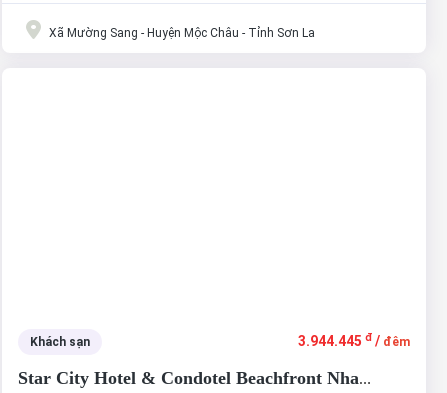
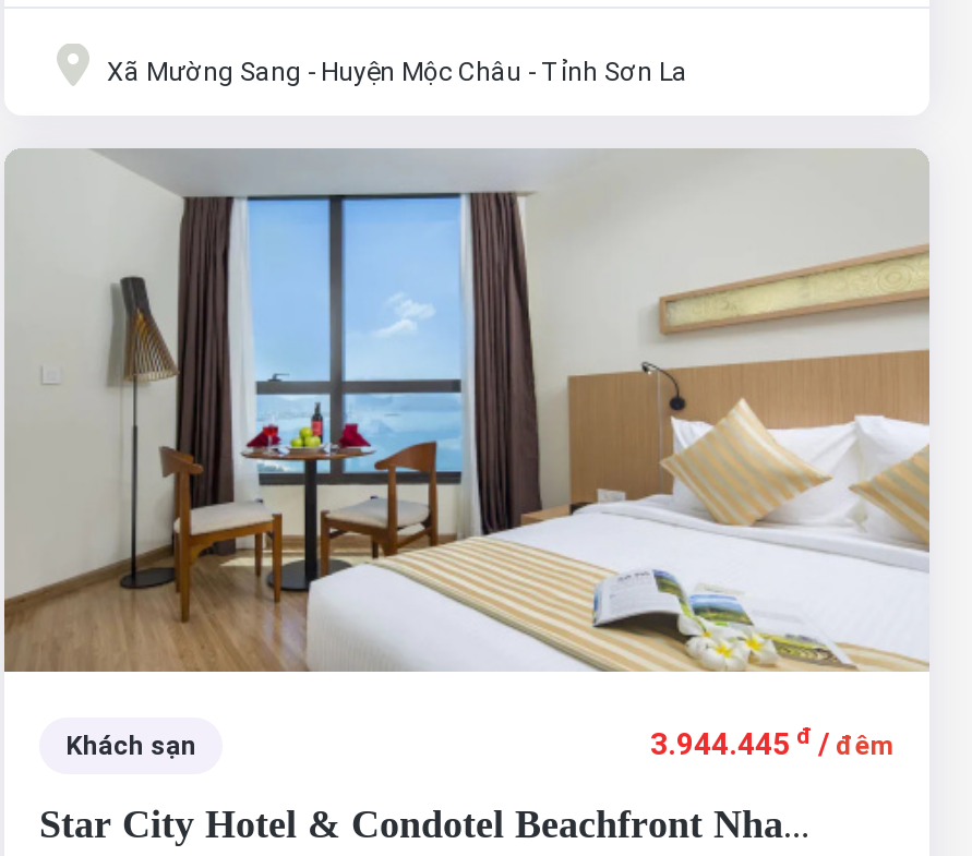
none -> [7,148,932,674] [image]

